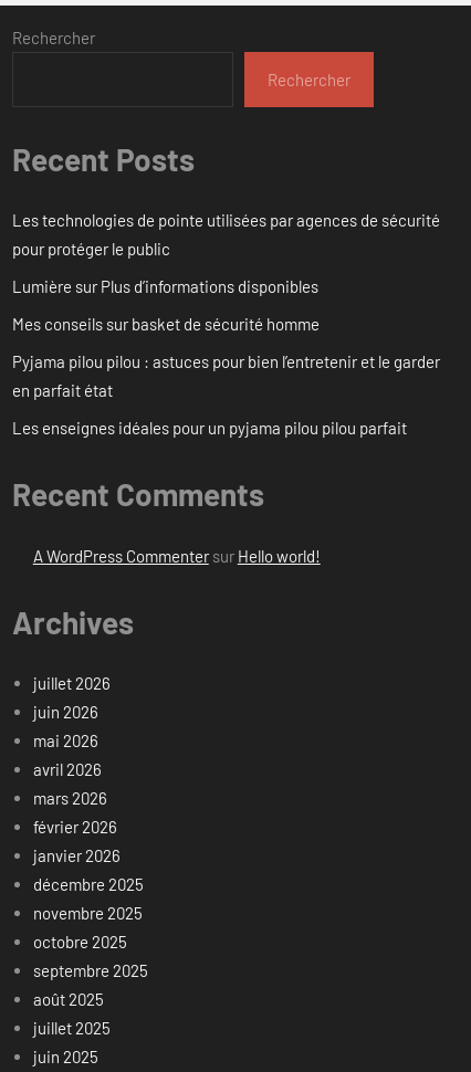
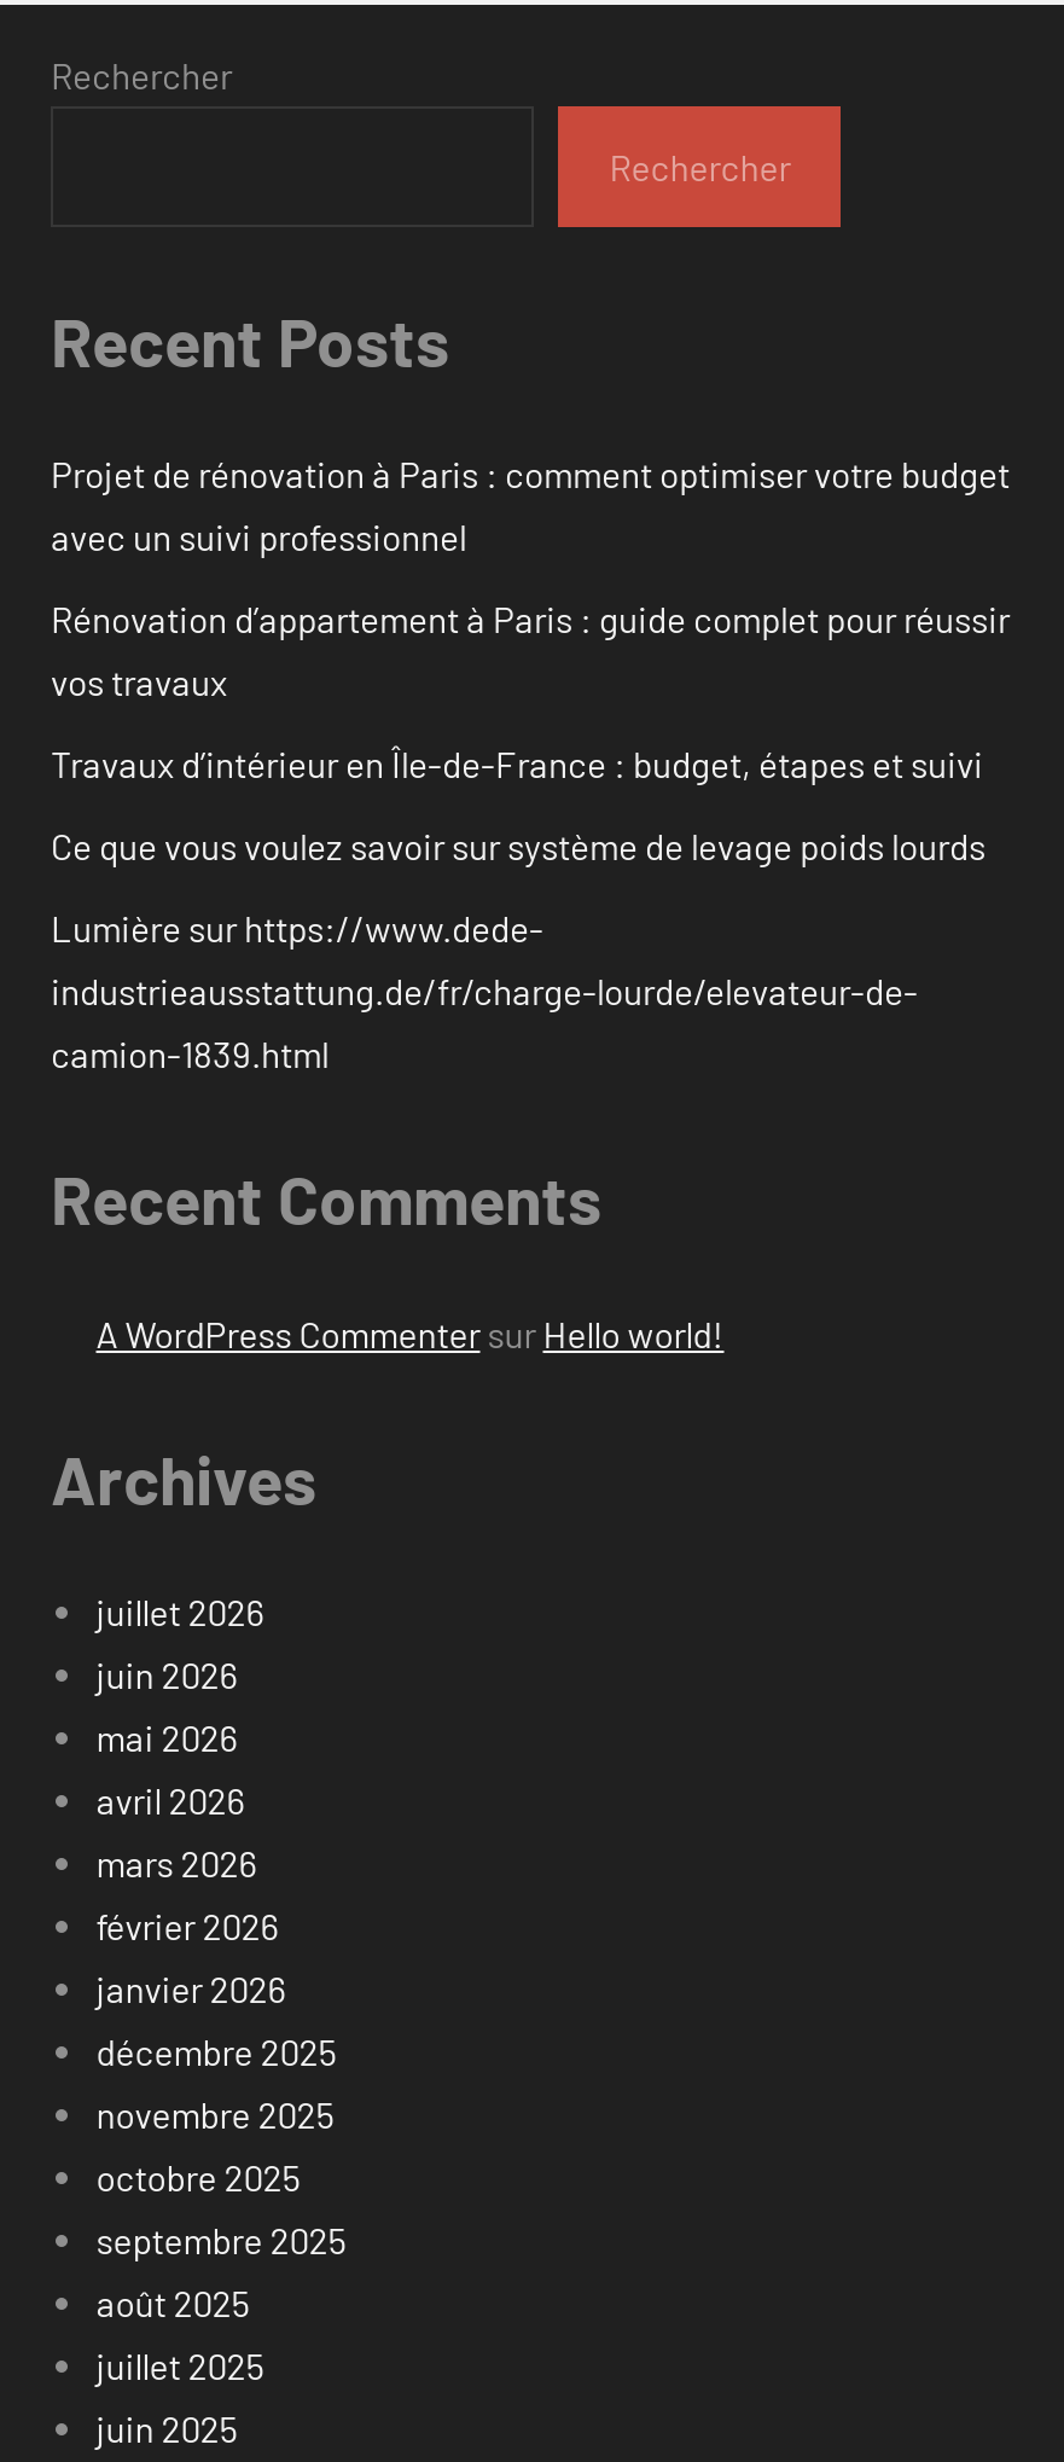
[12,210,440,259] Les technologies de pointe utilisées par agences de sécurité | pour protéger le public -> [51,453,1010,559] Projet de rénovation à Paris : comment optimiser votre budget | avec un suivi professionnel
[12,277,318,297] Lumière sur Plus d’informations disponibles -> [51,598,1010,704] Rénovation d’appartement à Paris : guide complet pour réussir | vos travaux
[12,314,320,334] Mes conseils sur basket de sécurité homme -> [51,742,983,786] Travaux d’intérieur en Île-de-France : budget, étapes et suivi
[12,352,440,400] Pyjama pilou pilou : astuces pour bien l’entretenir et le garder | en parfait état -> [51,825,985,868] Ce que vous voulez savoir sur système de levage poids lourds
[12,418,407,438] Les enseignes idéales pour un pyjama pilou pilou parfait -> [51,907,918,1076] Lumière sur https://www.dede- | industrieausstattung.de/fr/charge-lourde/elevateur-de- | camion-1839.html

